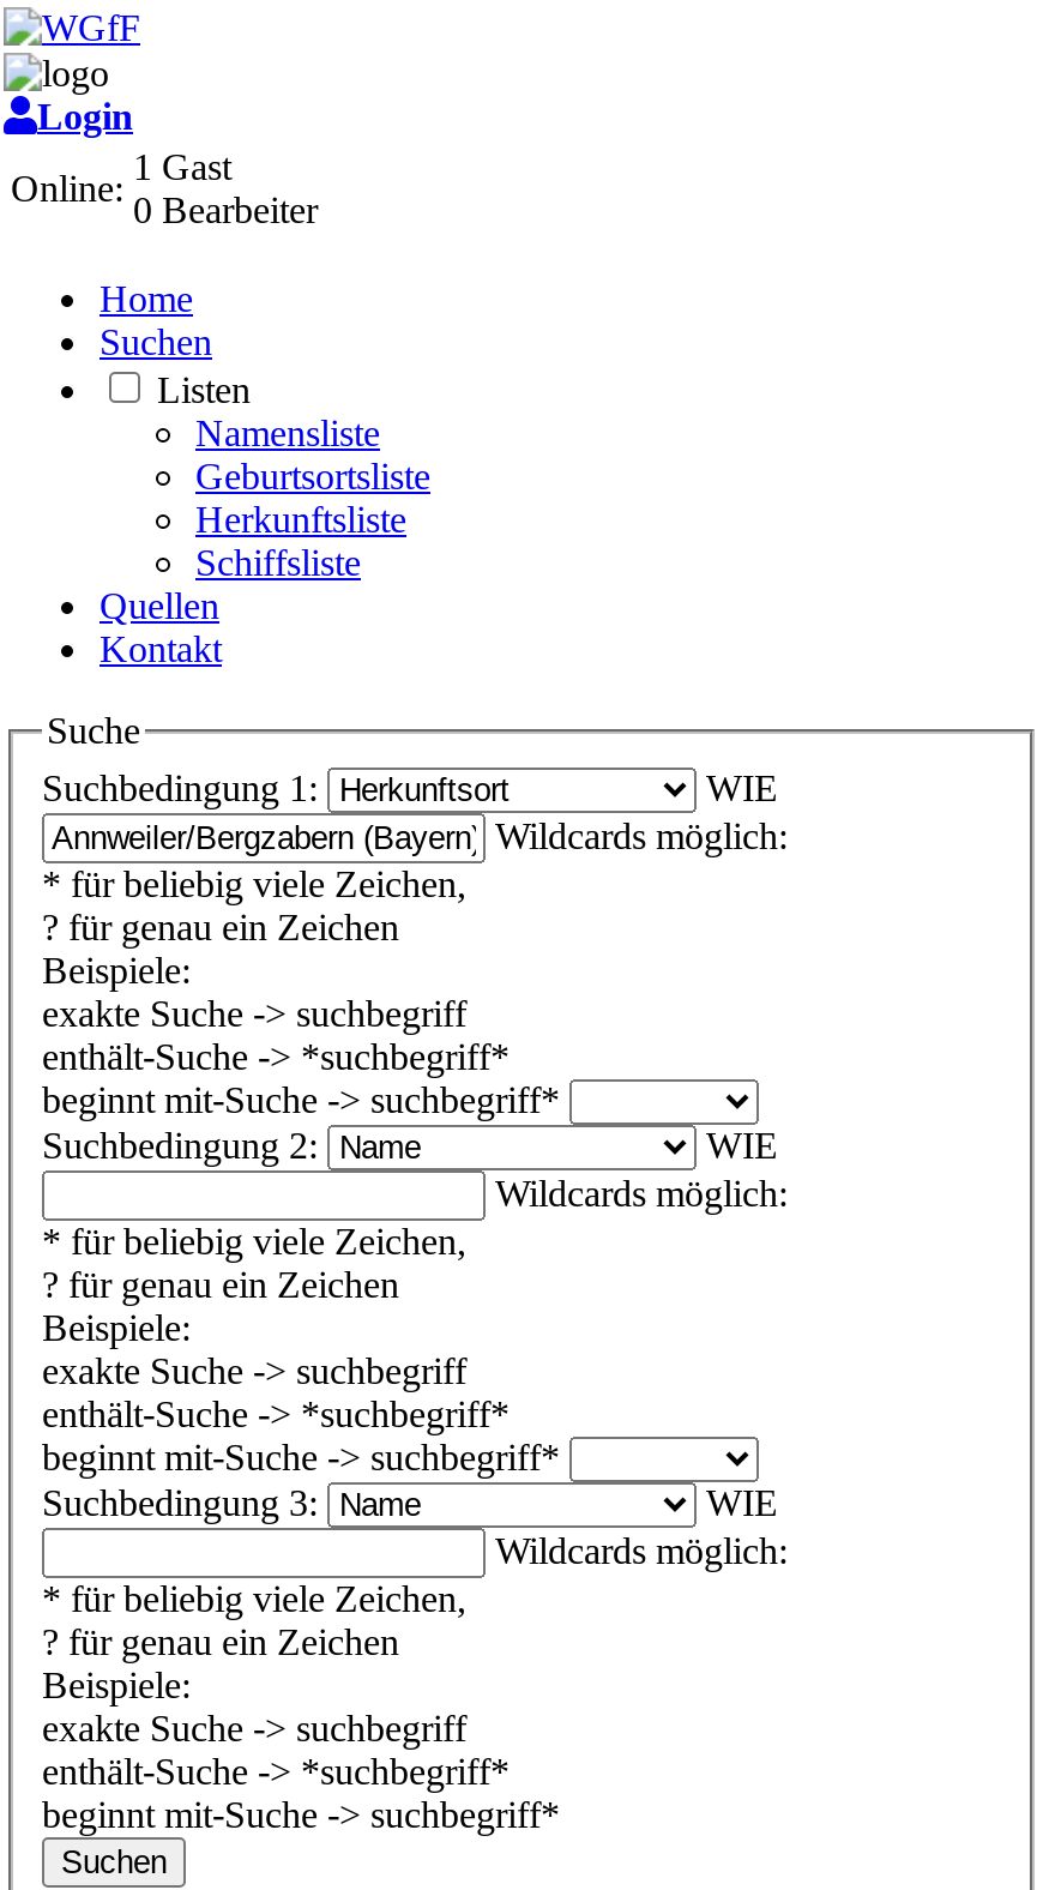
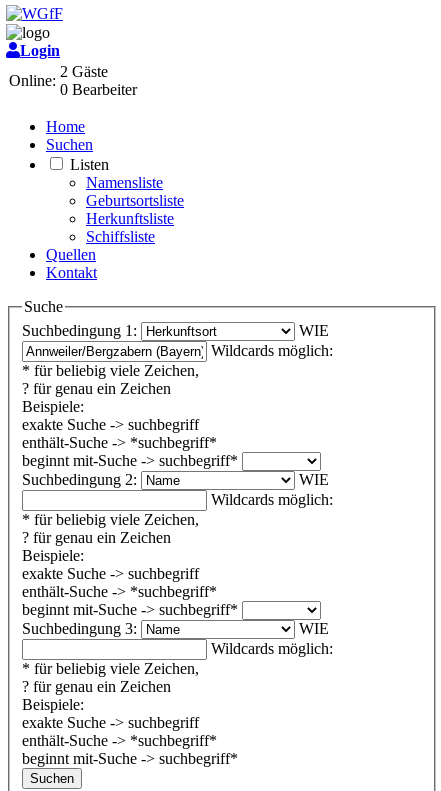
[133,147,231,188] 1 Gast -> [60,63,108,80] 2 Gäste

